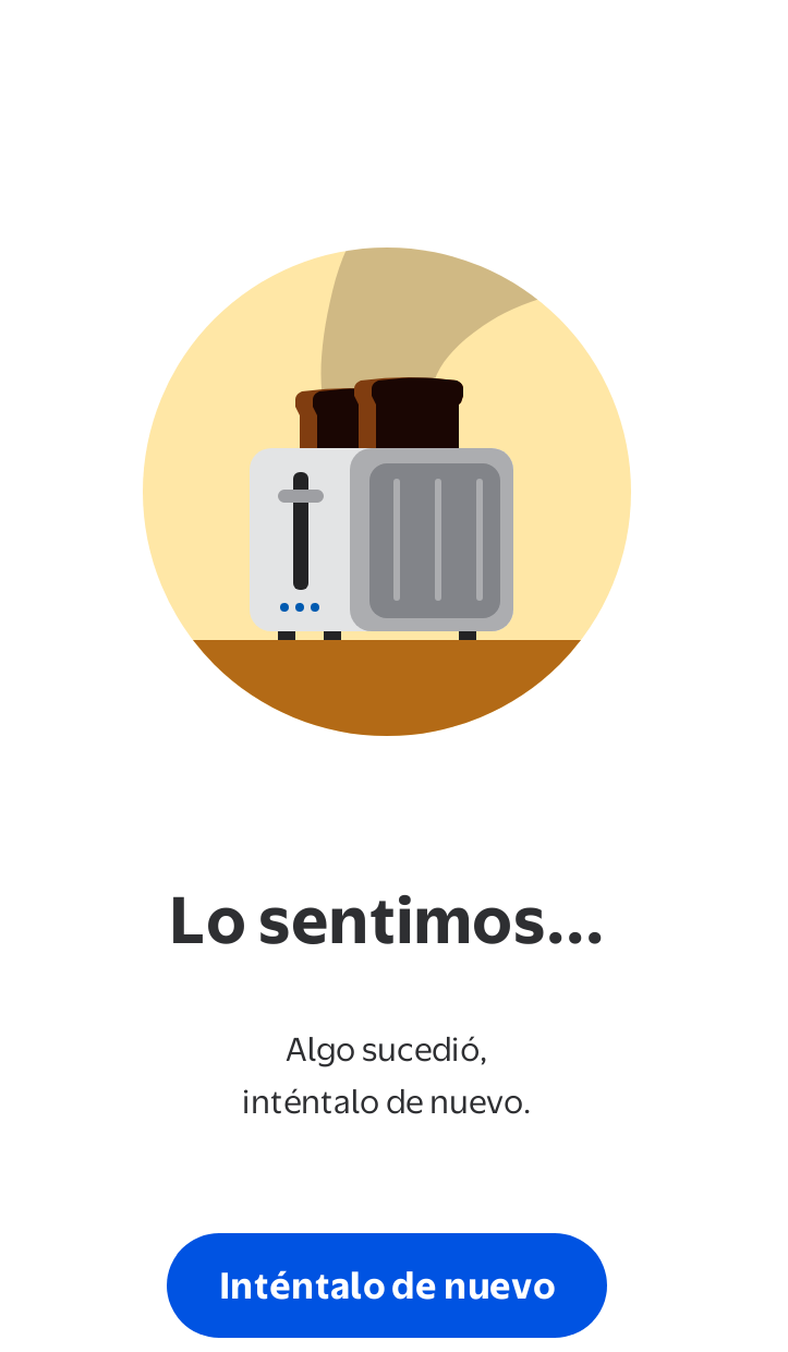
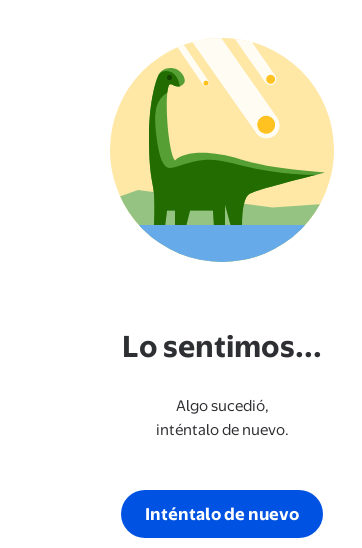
[167,248,603,738] [image] -> [120,39,324,263] [image]

